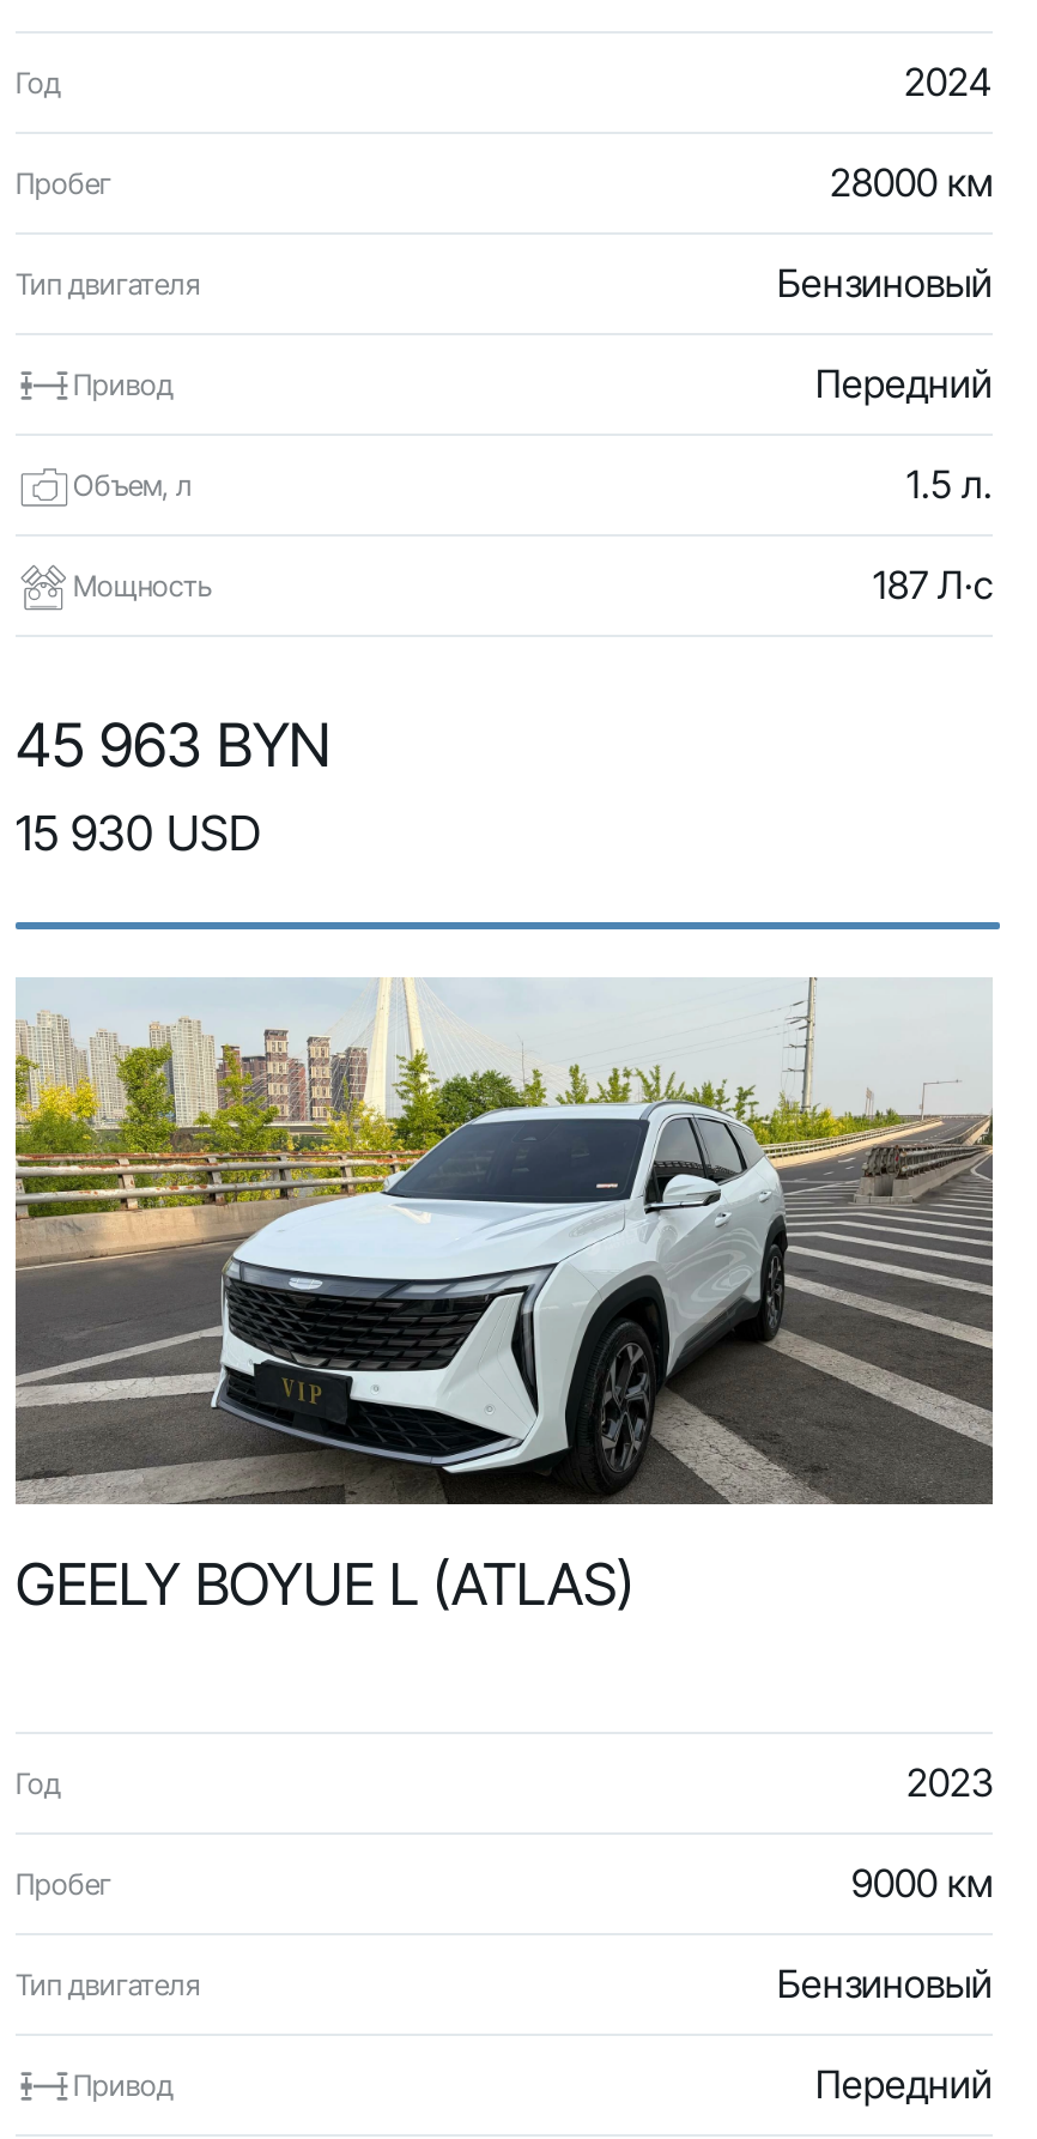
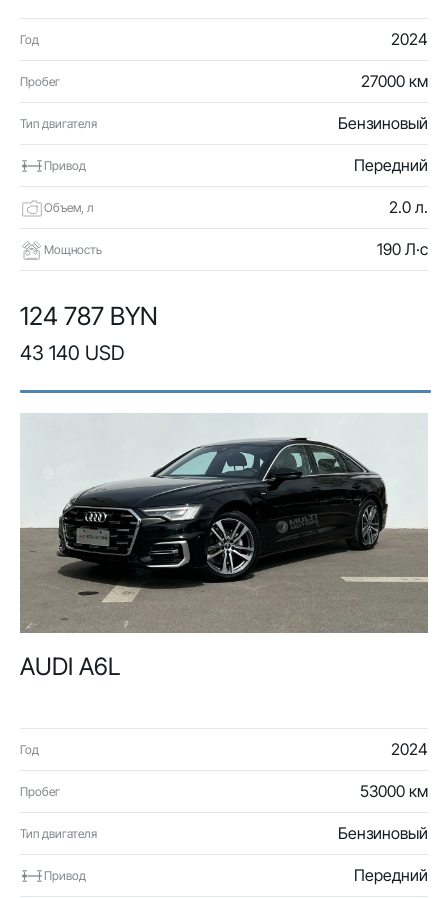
[830,158,993,206] 28000 км -> [361,71,428,91] 27000 км
[906,460,993,508] 1.5 л. -> [389,197,428,217] 2.0 л.
[873,560,993,608] 187 Л·с -> [377,239,428,259] 190 Л·с
[16,709,332,862] 45 963 BYN | 15 930 USD -> [20,301,158,365] 124 787 BYN | 43 140 USD
[13,977,995,1619] [image] | GEELY BOYUE L (ATLAS) -> [20,415,428,681] [image] | AUDI A6L
[906,1758,993,1806] 2023 -> [391,739,428,759] 2024
[851,1859,993,1907] 9000 км -> [360,781,428,801] 53000 км

